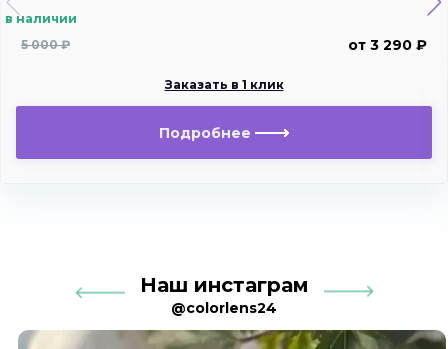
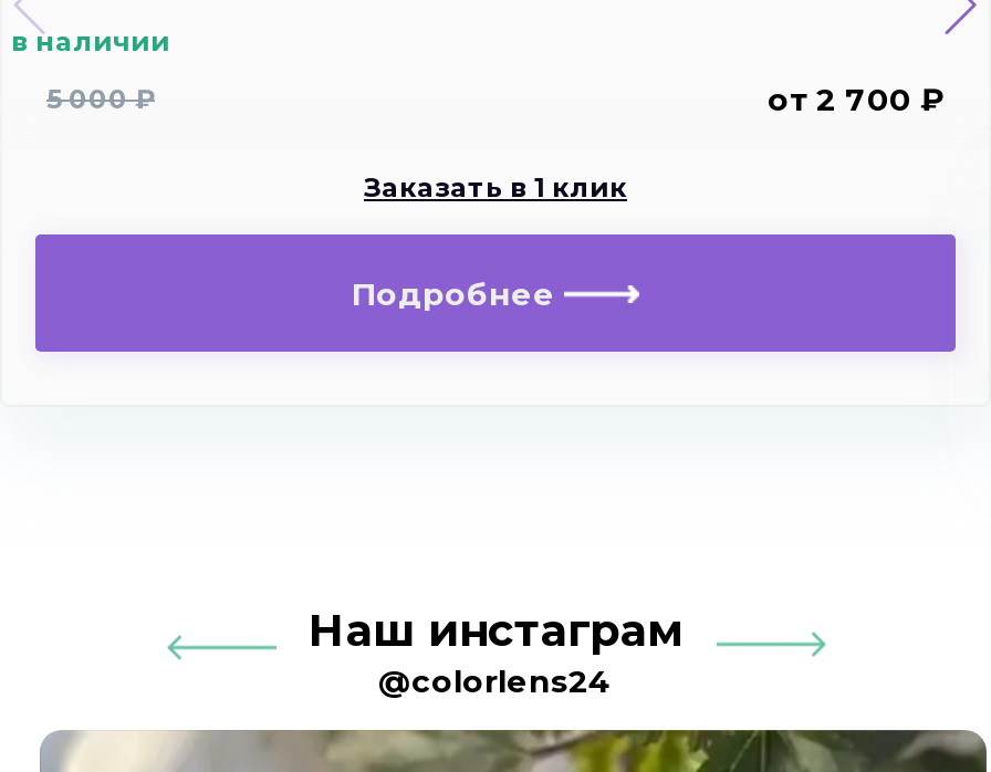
[348,36,427,54] от 3 290 ₽ -> [768,80,945,120] от 2 700 ₽

